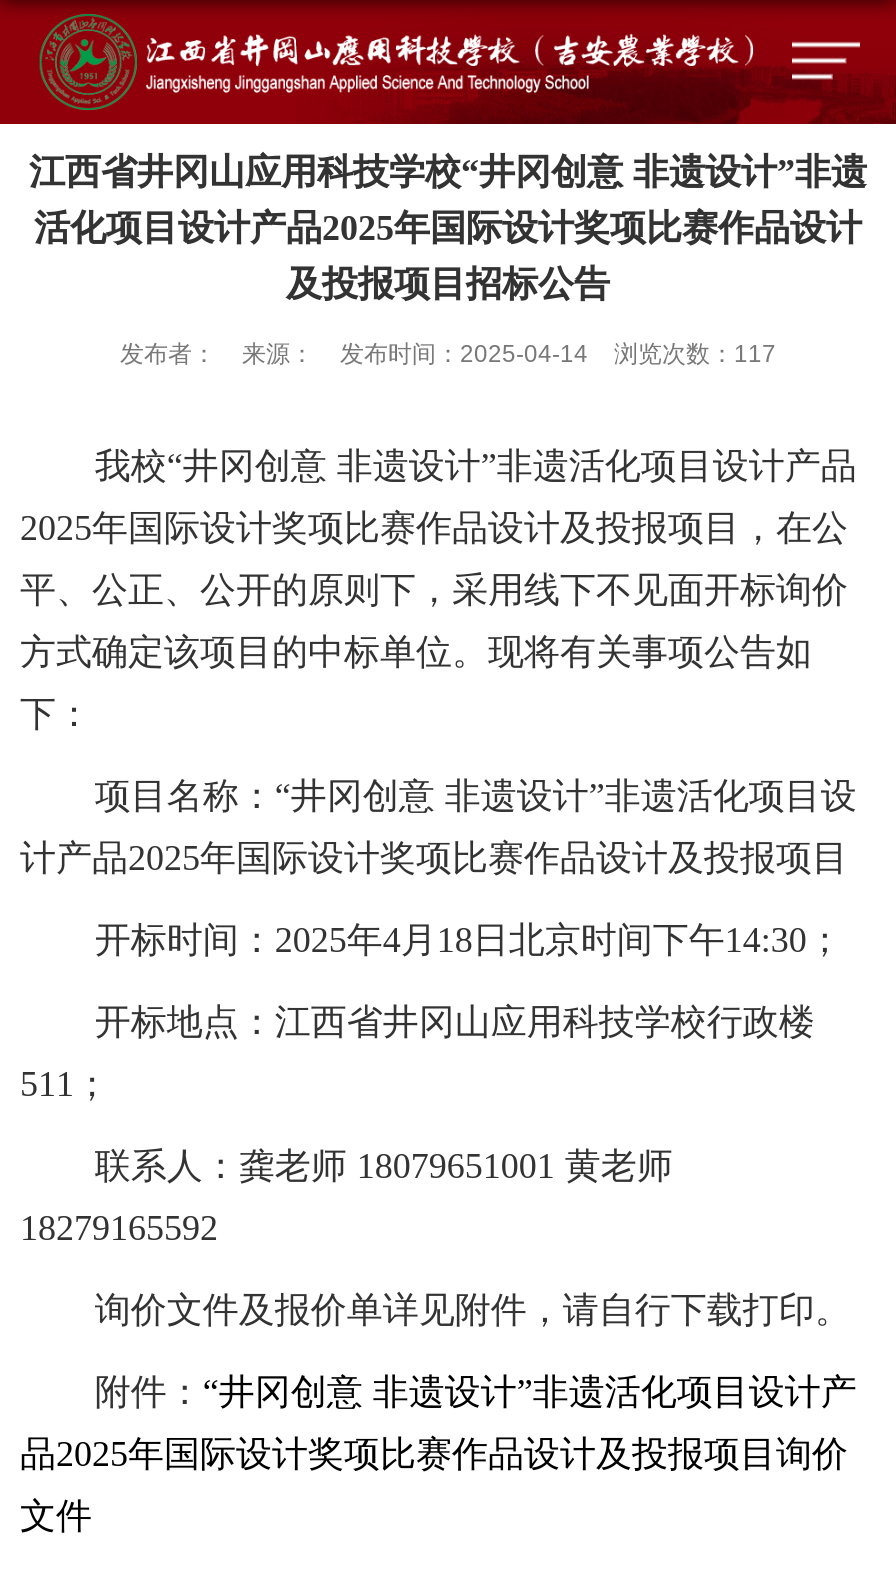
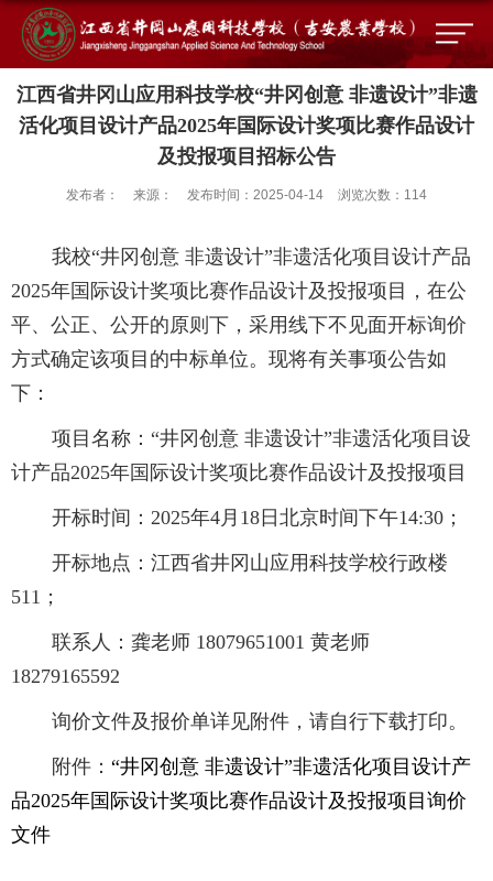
[120,340,776,368] 发布者： 来源： 发布时间：2025-04-14 浏览次数：117 -> [66,187,427,203] 发布者： 来源： 发布时间：2025-04-14 浏览次数：114

